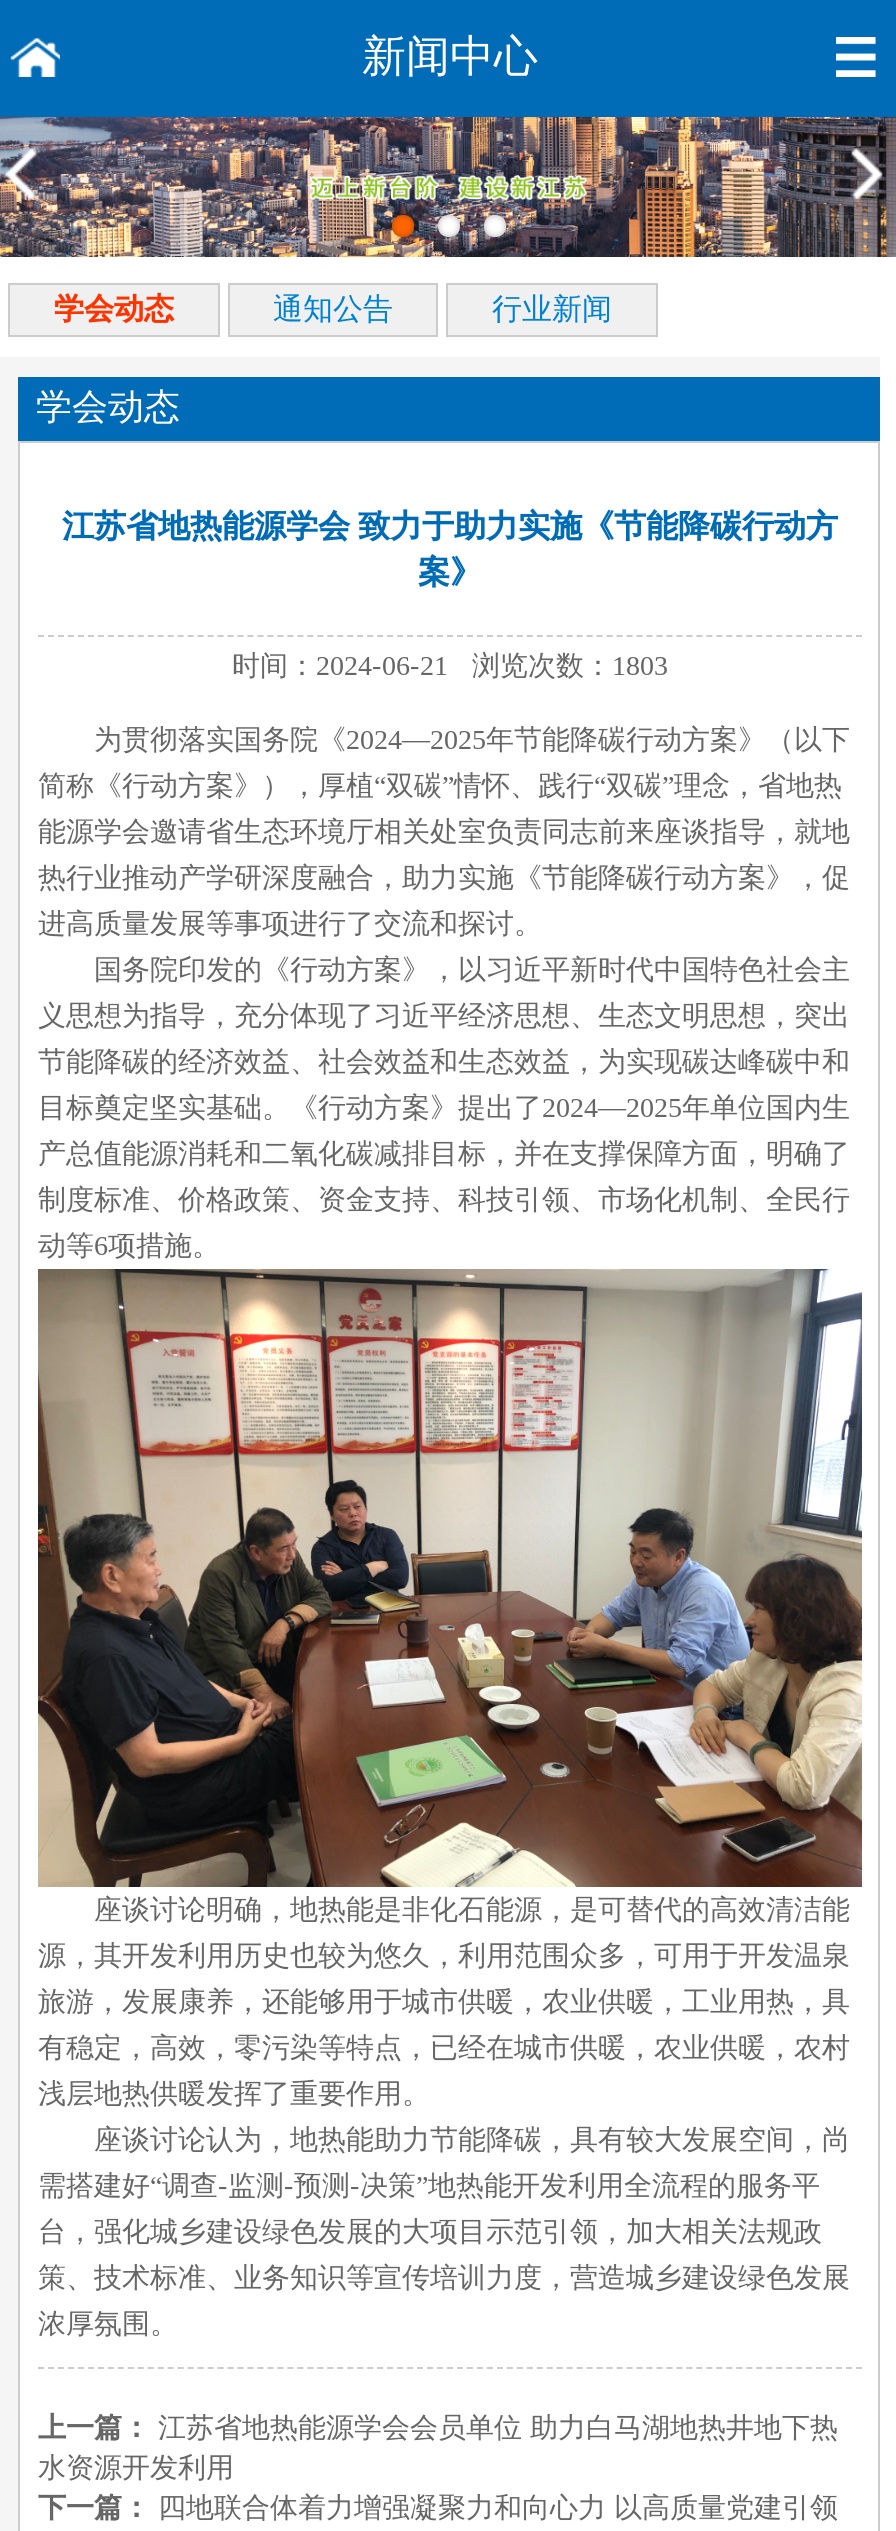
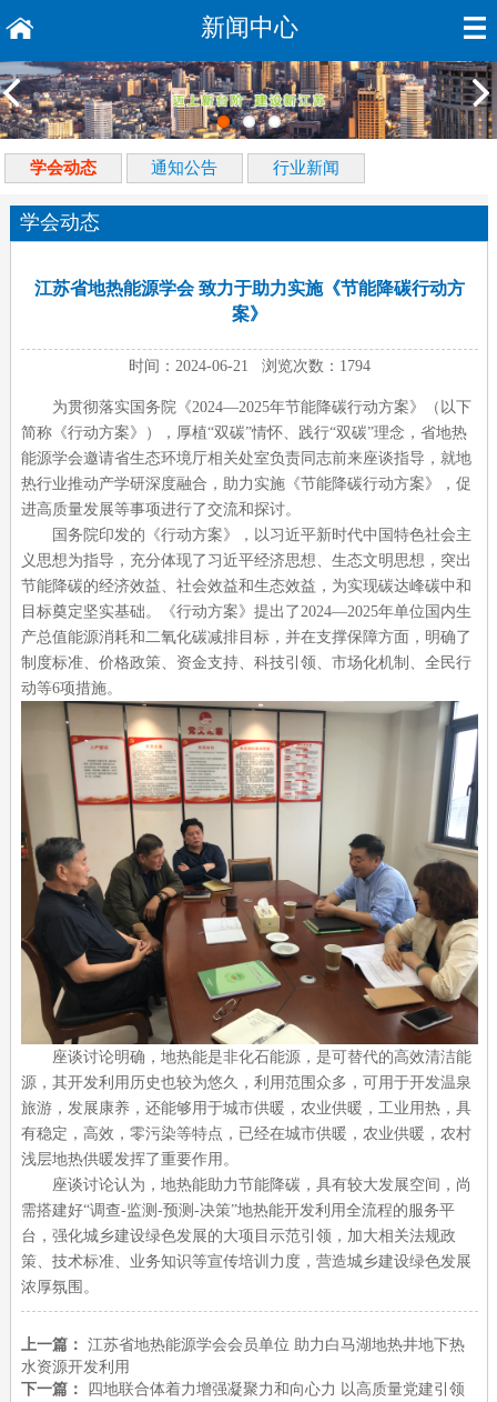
[232,651,668,681] 时间：2024-06-21 浏览次数：1803 -> [129,358,371,374] 时间：2024-06-21 浏览次数：1794

